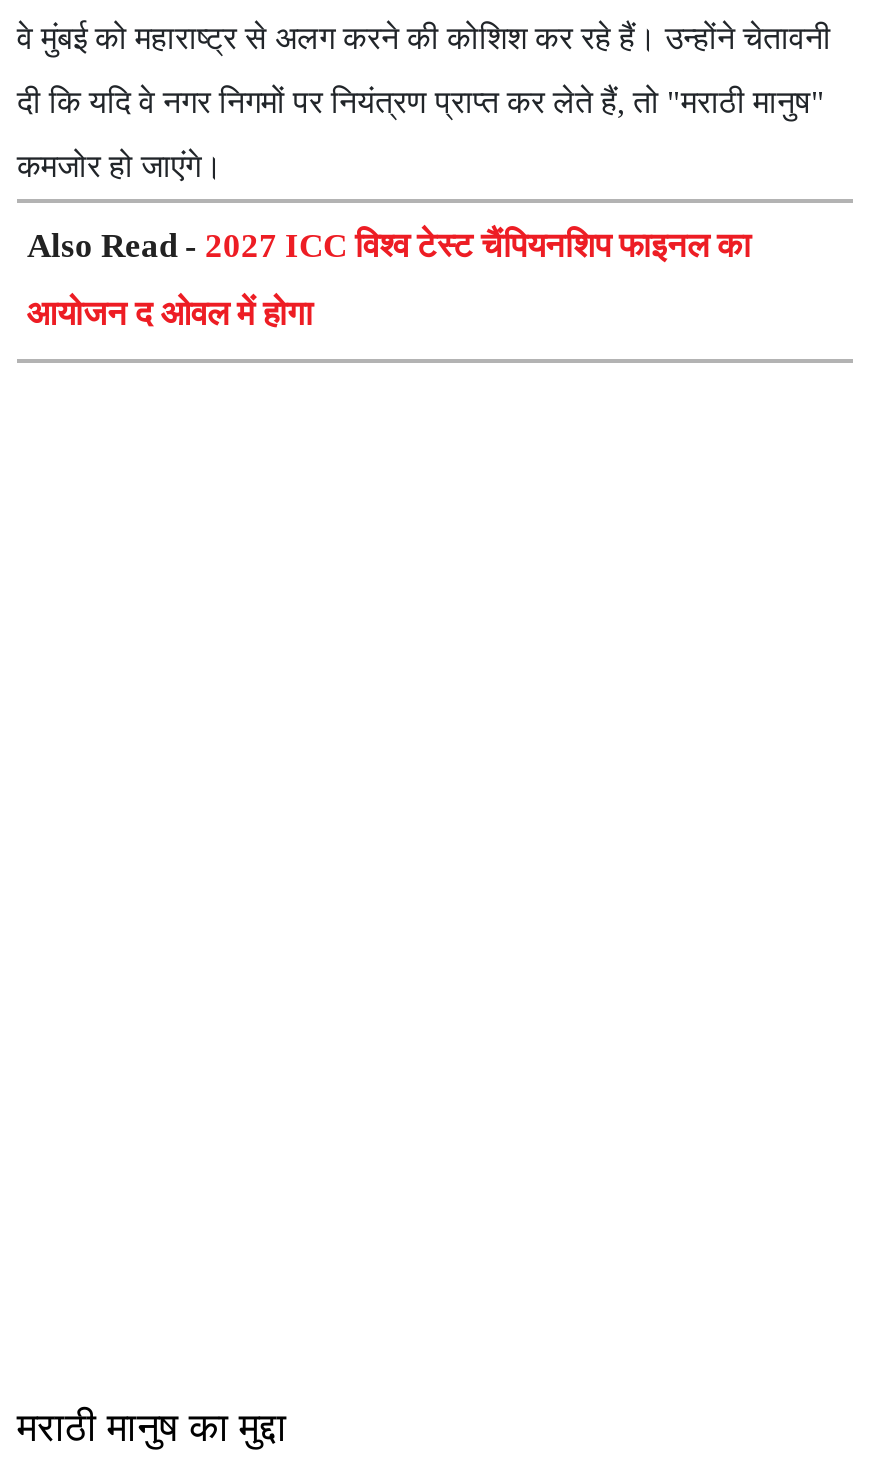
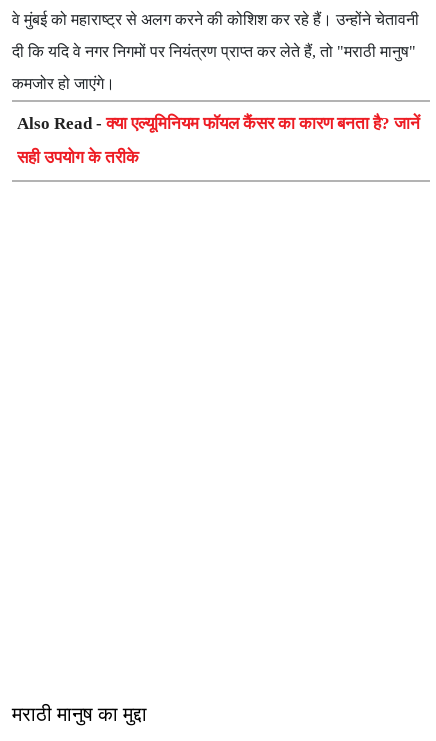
[27,227,751,265] Also Read - 2027 ICC विश्व टेस्ट चैंपियनशिप फाइनल का -> [17,114,420,133] Also Read - क्या एल्यूमिनियम फॉयल कैंसर का कारण बनता है? जानें
[27,295,313,333] आयोजन द ओवल में होगा -> [17,148,139,167] सही उपयोग के तरीके

